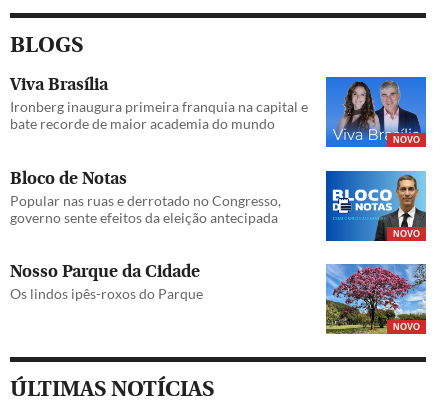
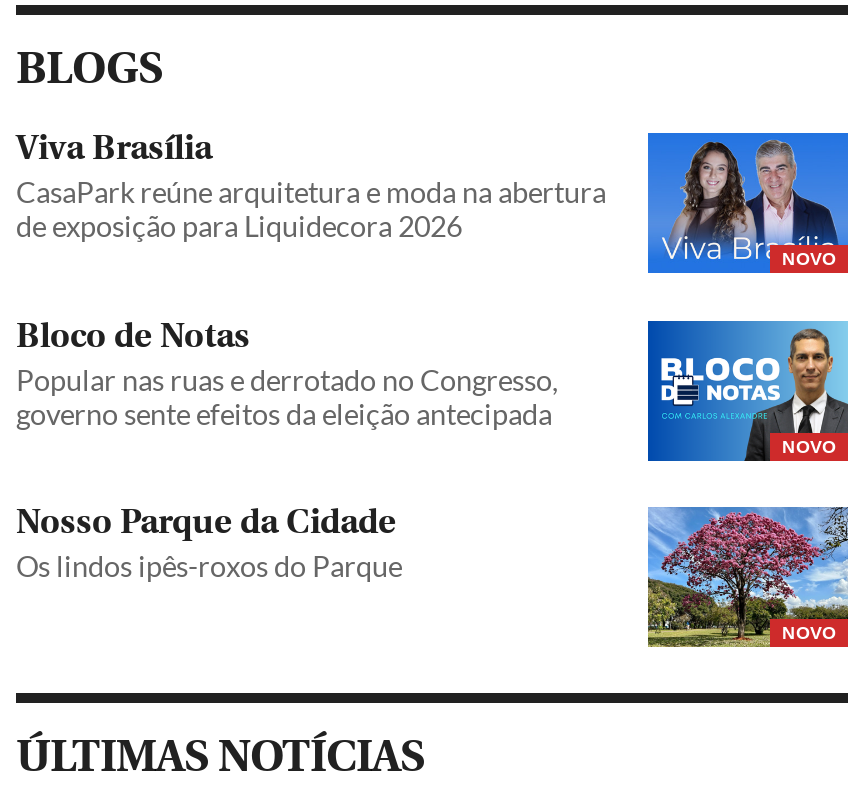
[10,98,308,132] Ironberg inaugura primeira franquia na capital e | bate recorde de maior academia do mundo -> [16,176,606,244] CasaPark reúne arquitetura e moda na abertura | de exposição para Liquidecora 2026

